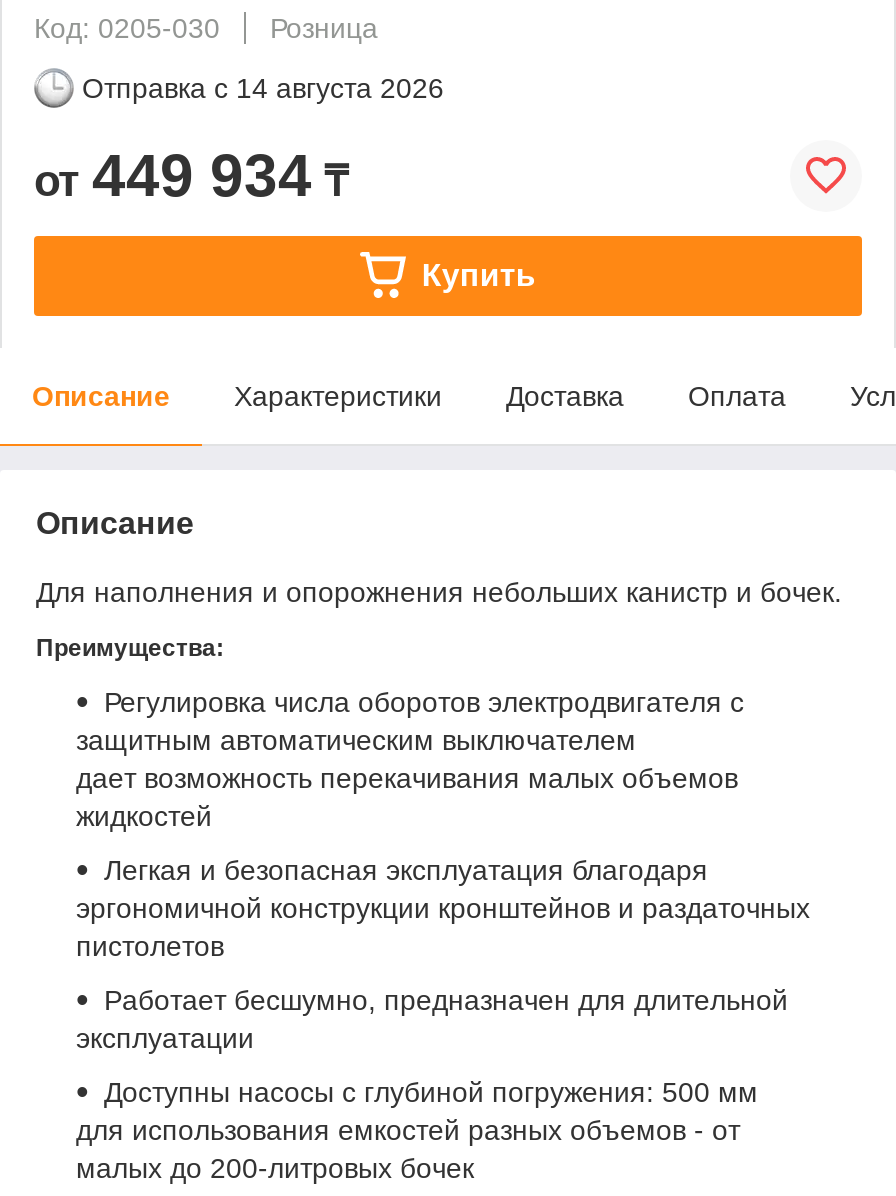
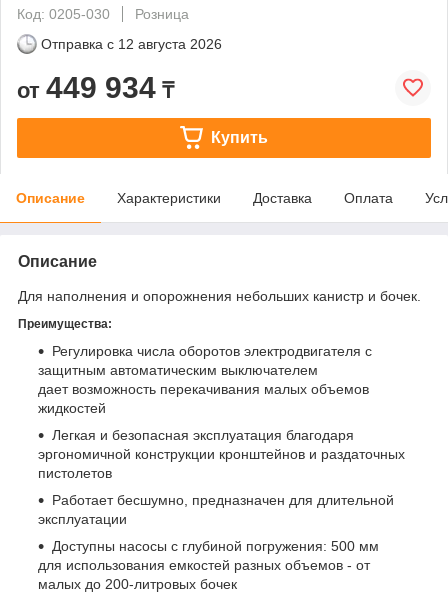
[82,72,444,104] Отправка с 14 августа 2026 -> [41,36,222,52] Отправка с 12 августа 2026

